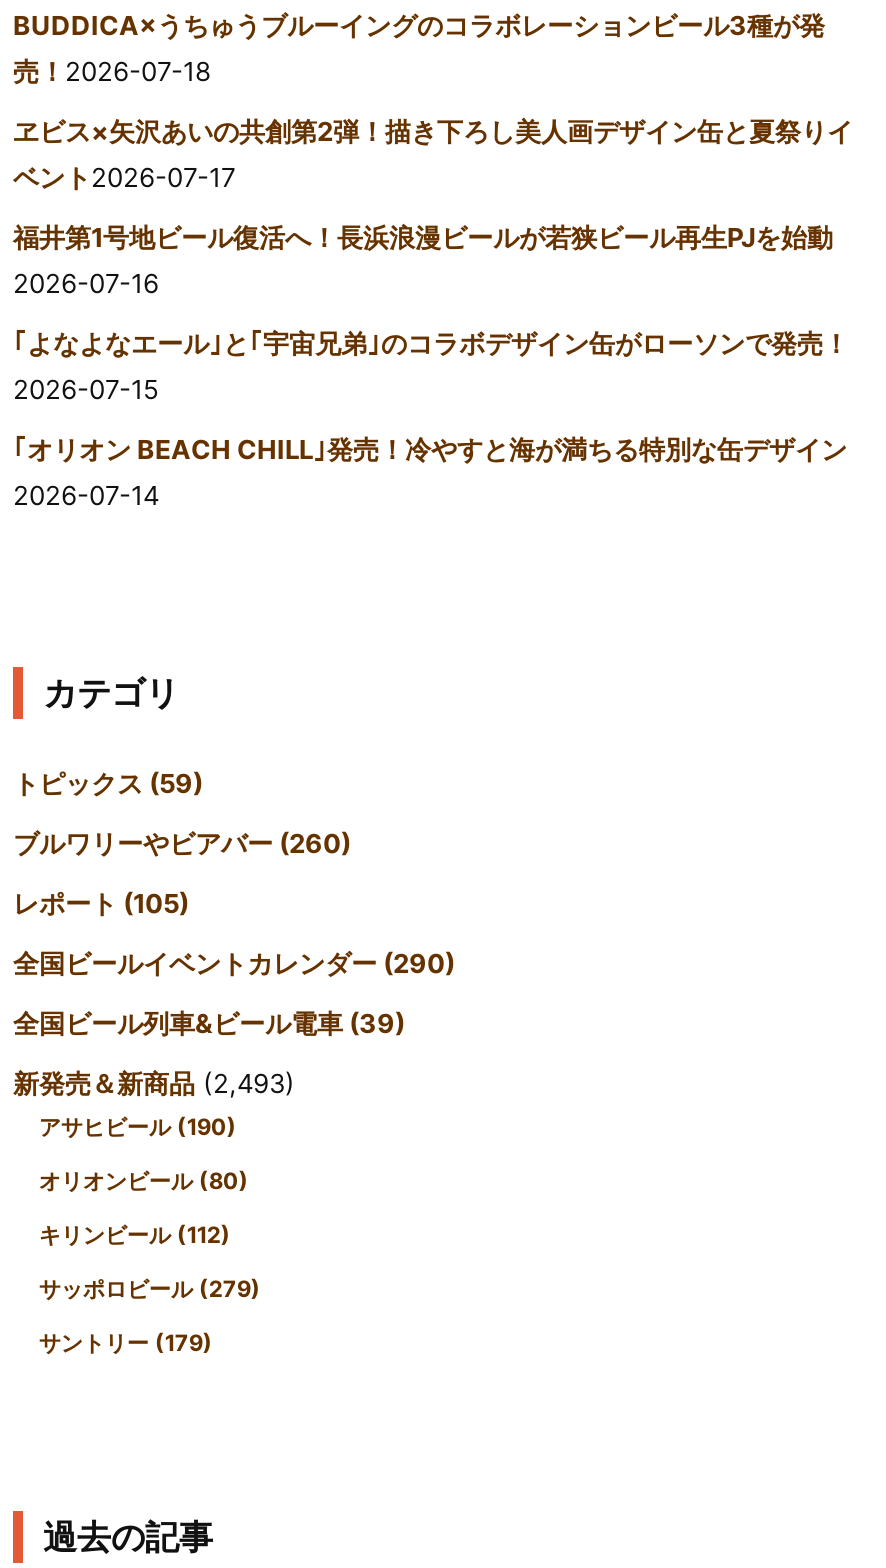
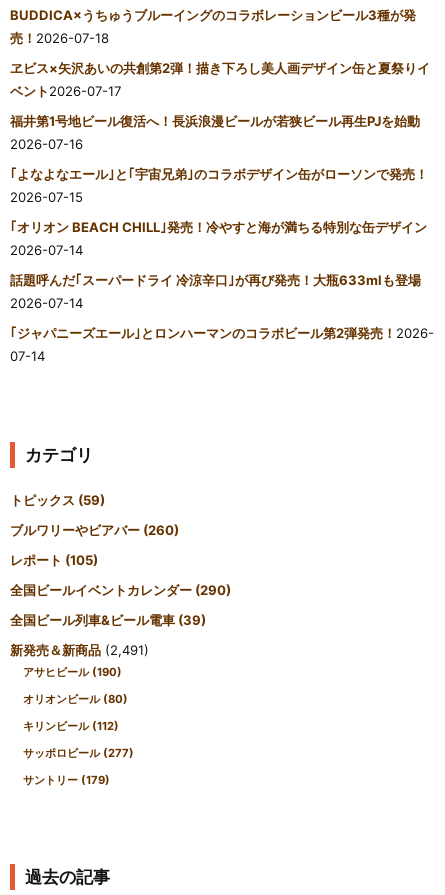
none -> [10,272,434,364] 話題呼んだ｢スーパードライ 冷涼辛口｣が再び発売！大瓶633mlも登場 | 2026-07-14 | ｢ジャパニーズエール｣とロンハーマンのコラボビール第2弾発売！2026- | 07-14
[13,1068,295,1100] 新発売＆新商品(2,493) -> [10,642,149,658] 新発売＆新商品(2,491)
[39,1276,261,1304] サッポロビール(279) -> [23,746,134,760] サッポロビール(277)

